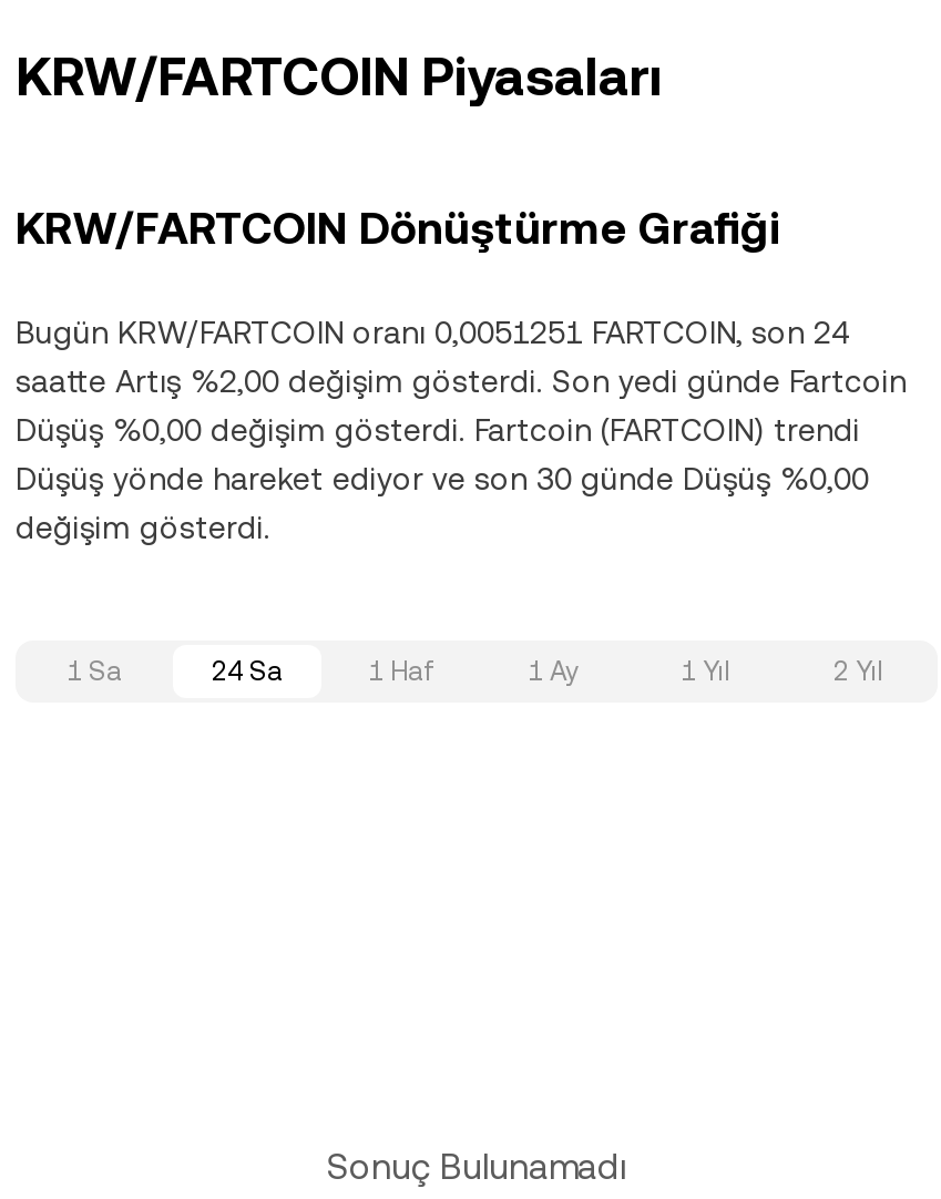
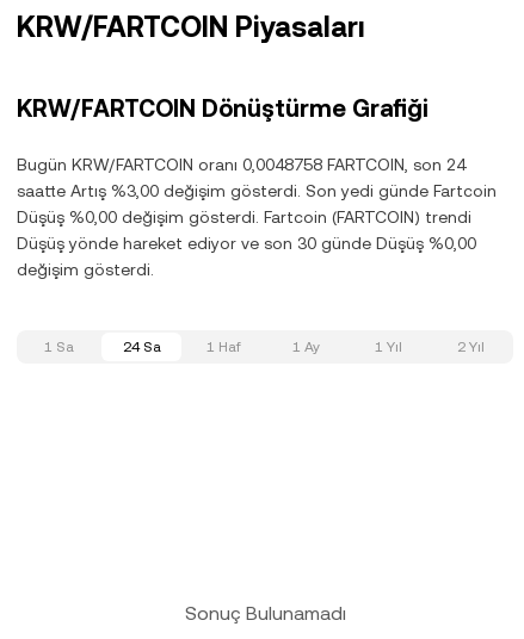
[16,315,849,350] Bugün KRW/FARTCOIN oranı 0,0051251 FARTCOIN, son 24 -> [17,155,466,174] Bugün KRW/FARTCOIN oranı 0,0048758 FARTCOIN, son 24
[16,363,907,399] saatte Artış %2,00 değişim gösterdi. Son yedi günde Fartcoin -> [17,181,497,200] saatte Artış %3,00 değişim gösterdi. Son yedi günde Fartcoin

